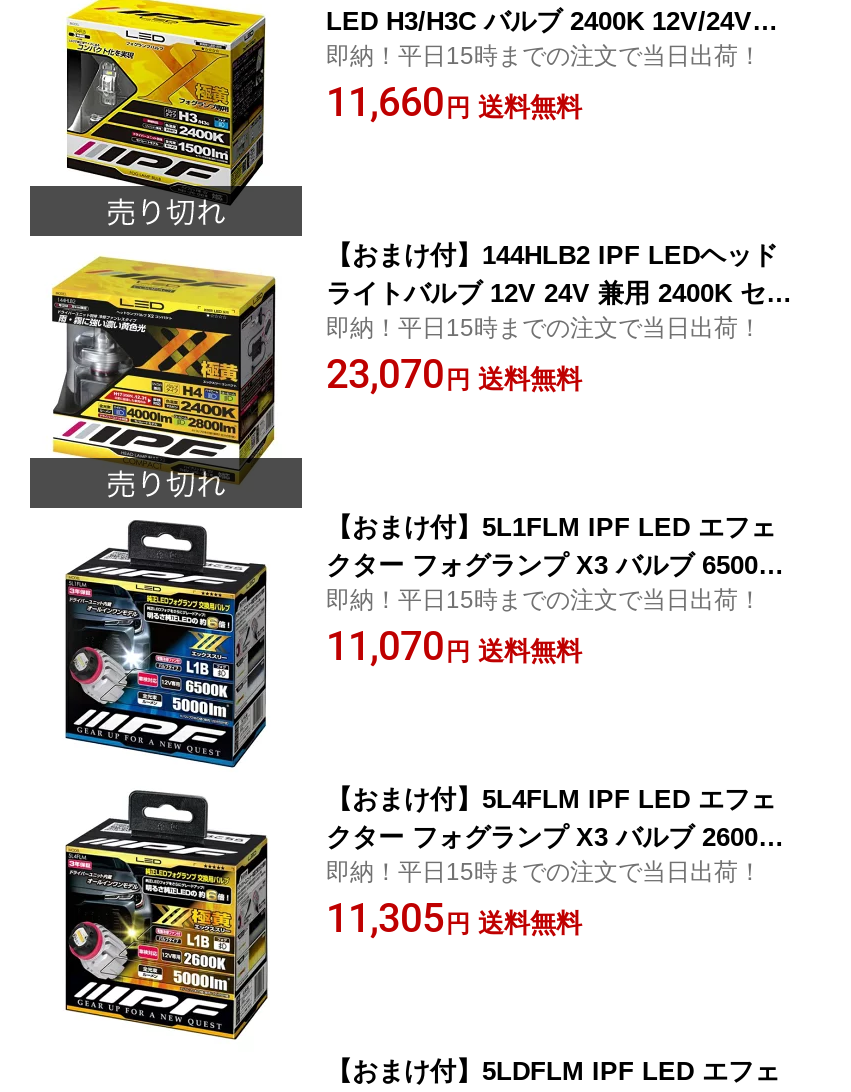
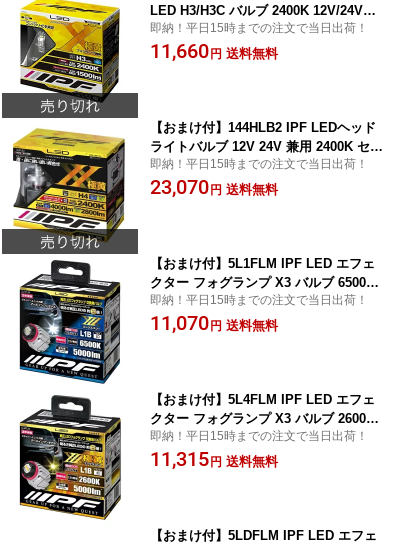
[326,894,582,942] 11,305円 送料無料 -> [150,447,278,471] 11,315円 送料無料

